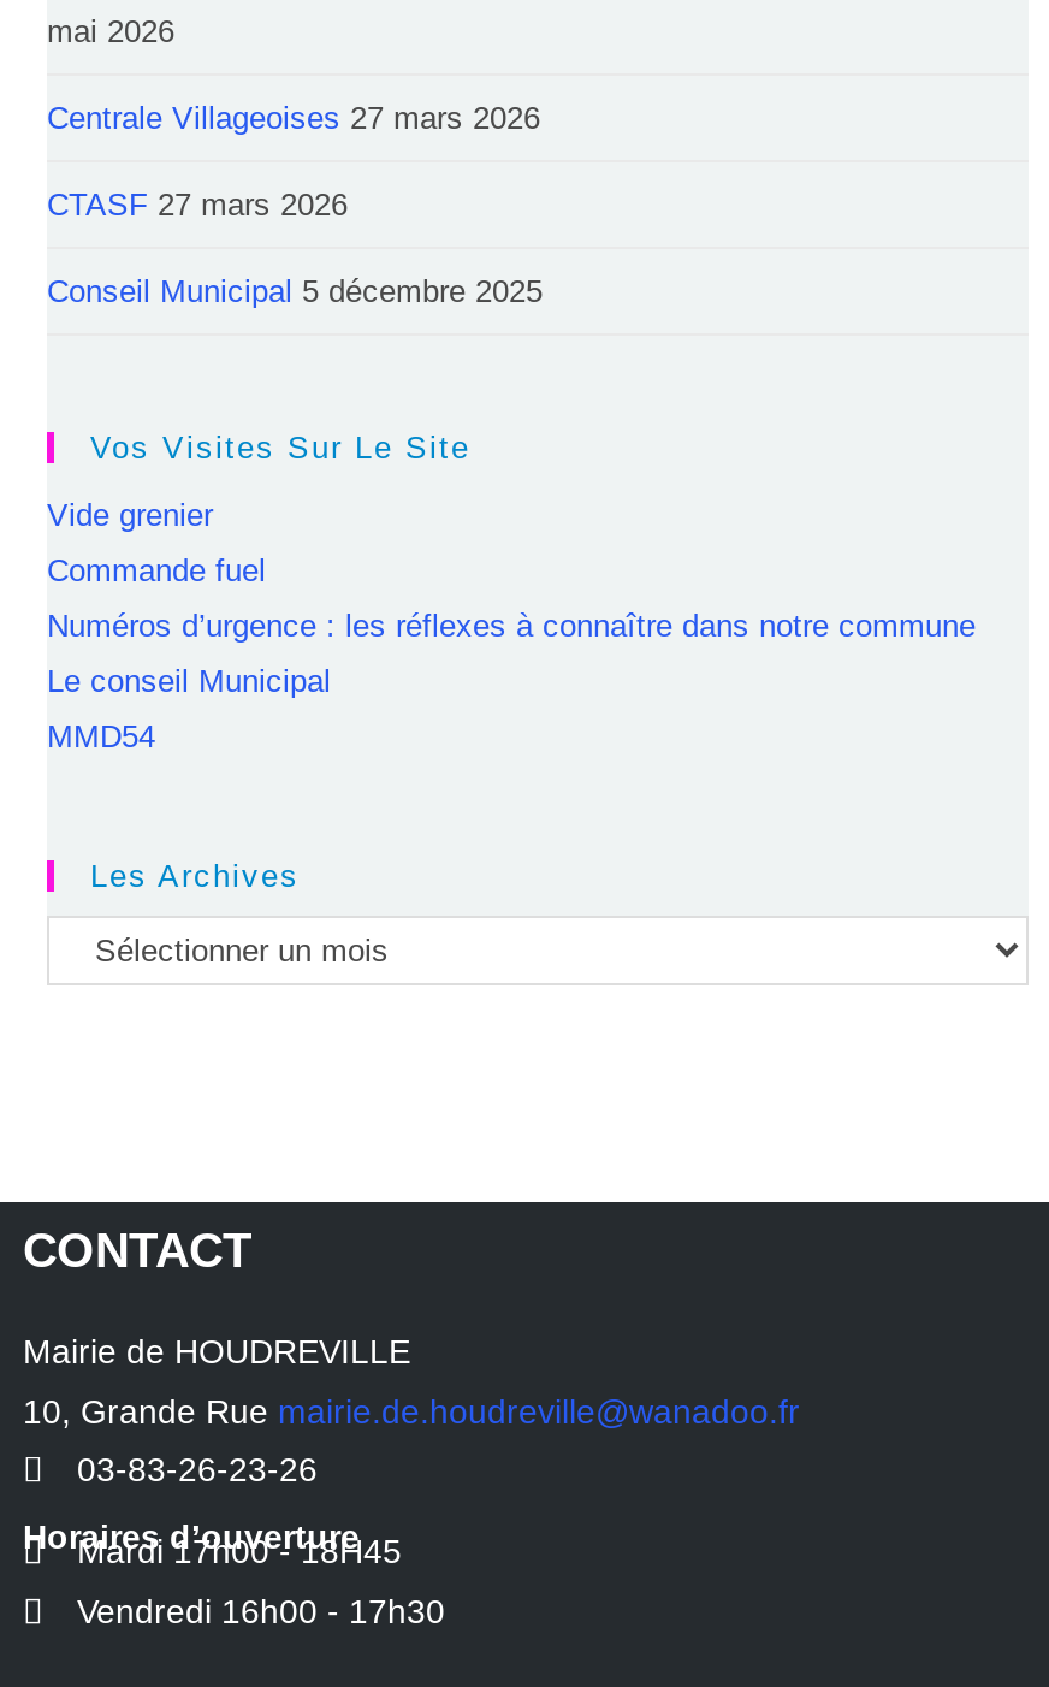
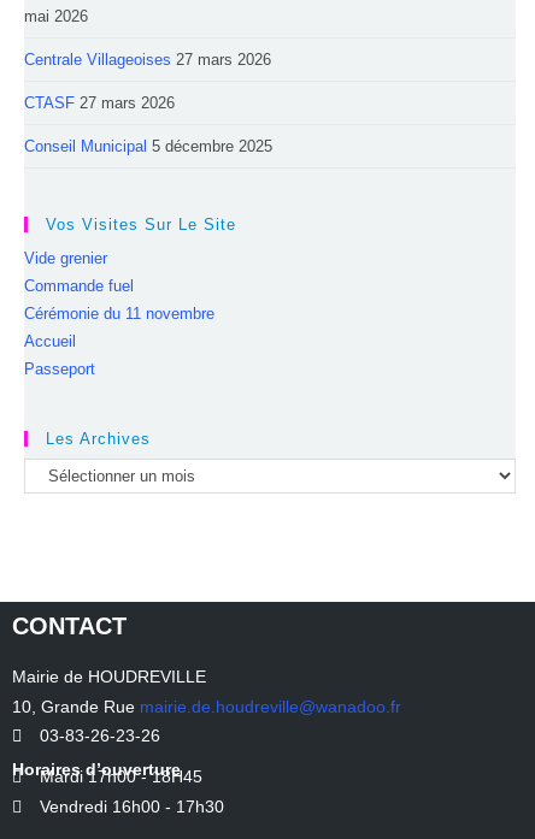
[47,607,976,643] Numéros d’urgence : les réflexes à connaître dans notre commune -> [24,304,214,322] Cérémonie du 11 novembre
[47,663,331,699] Le conseil Municipal -> [24,332,76,350] Accueil
[47,718,155,754] MMD54 -> [24,360,95,378] Passeport

